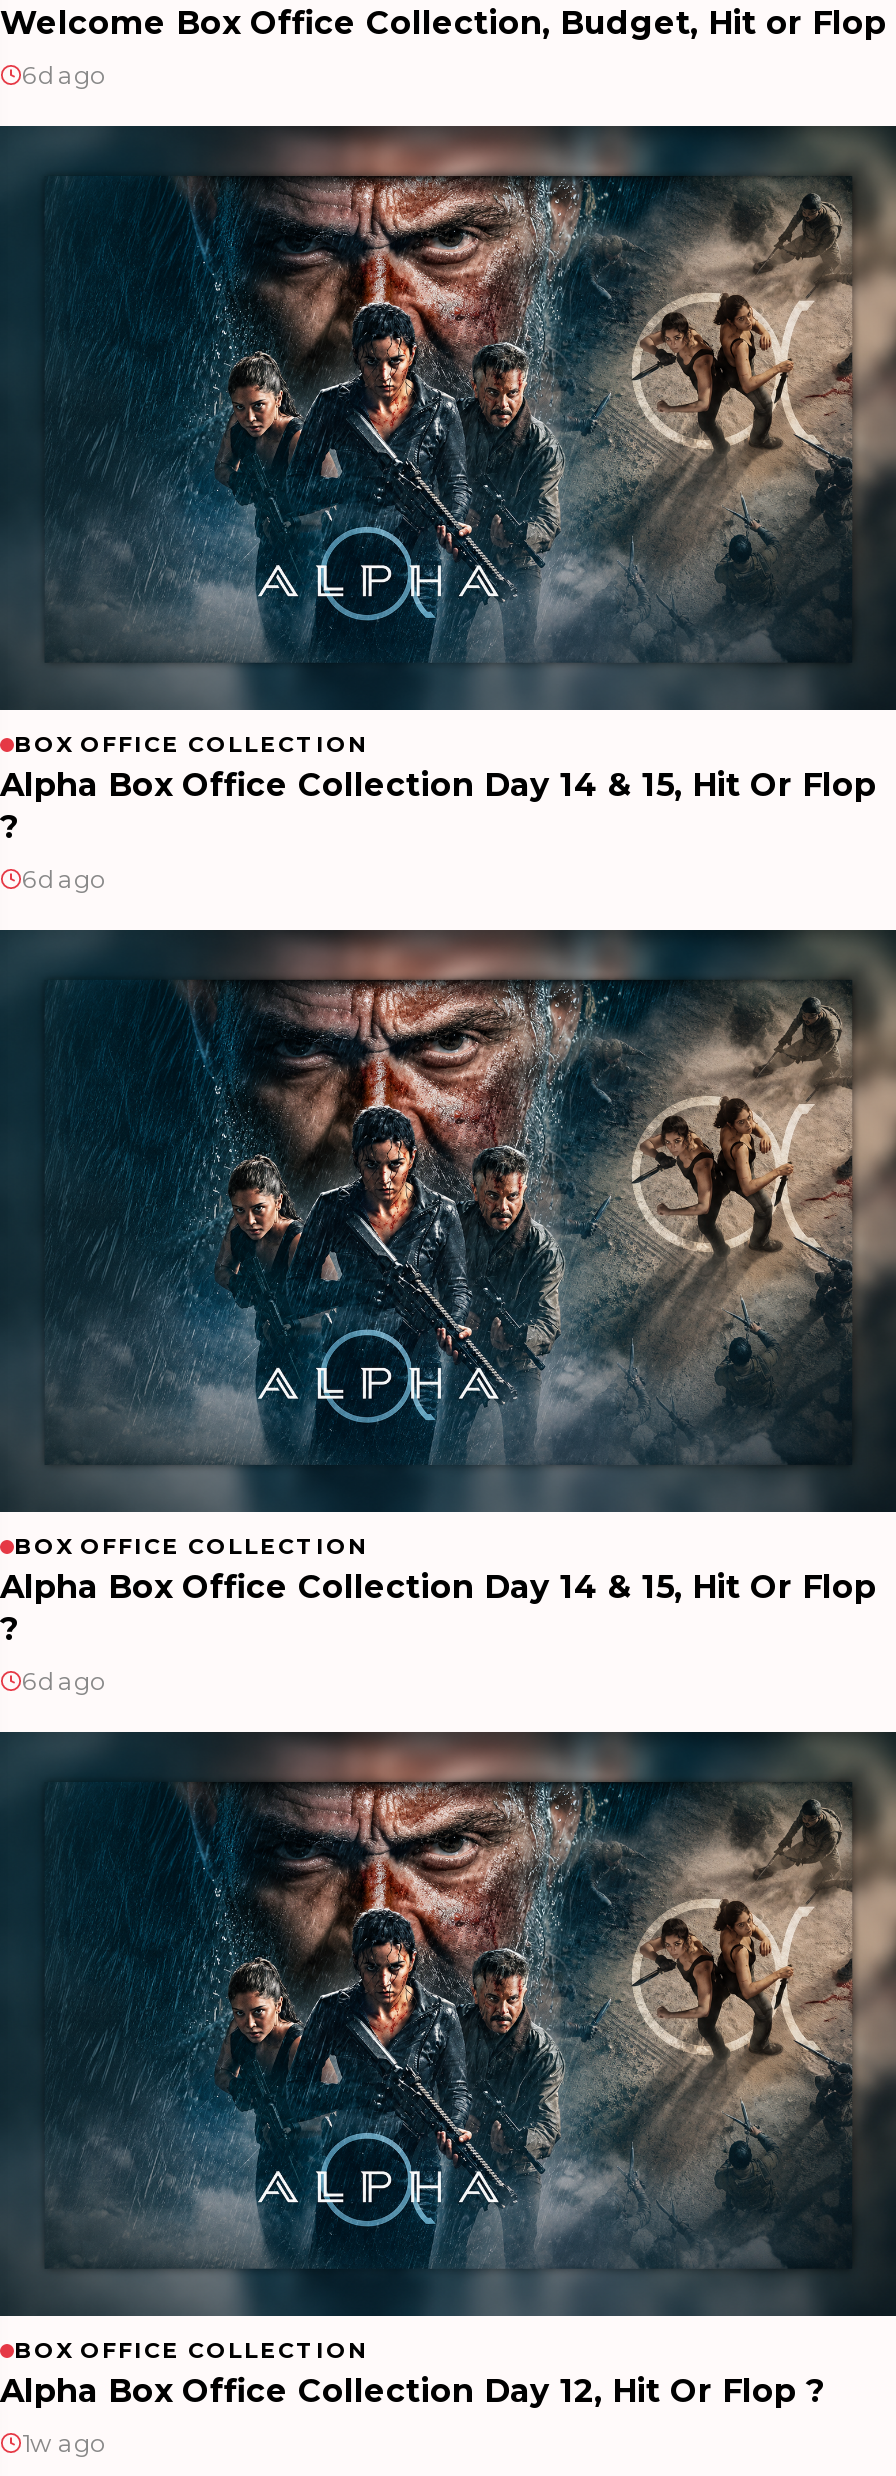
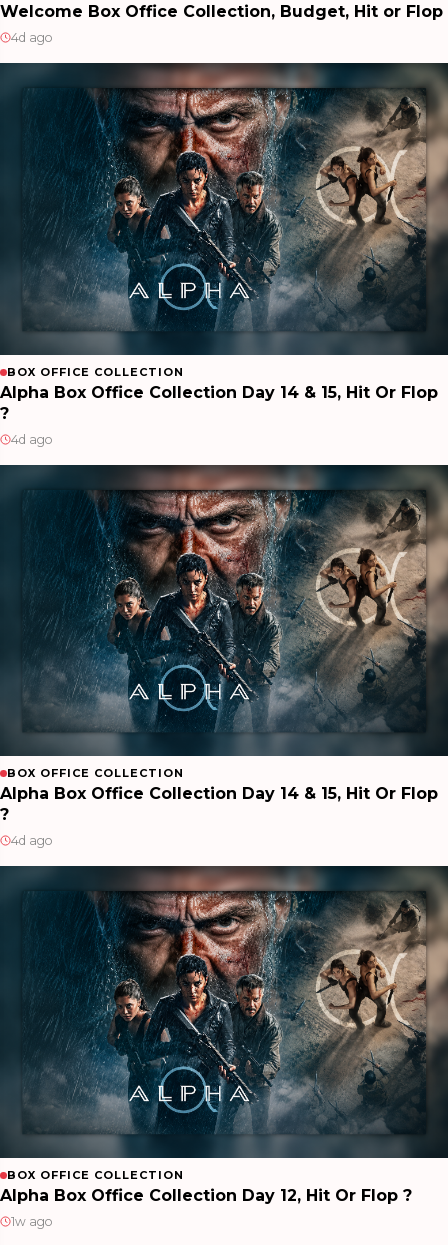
[22,60,106,90] 6d ago -> [11,30,53,45] 4d ago
[22,863,106,893] 6d ago -> [11,432,53,447] 4d ago
[22,1666,106,1696] 6d ago -> [11,833,53,848] 4d ago

